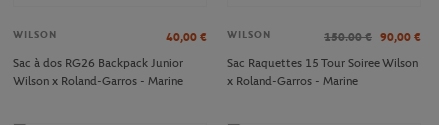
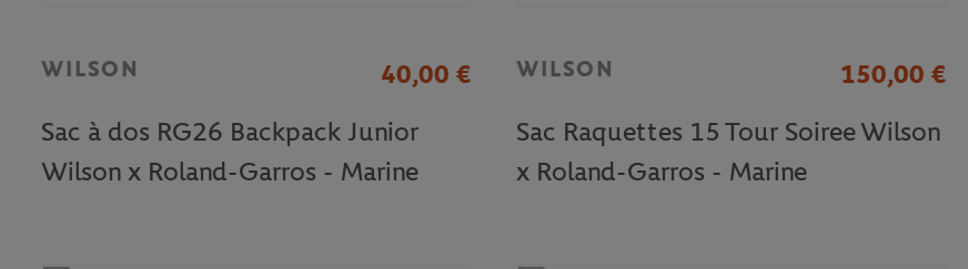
[324,30,421,44] 150.00 € 90,00 € -> [840,58,947,89] 150,00 €

